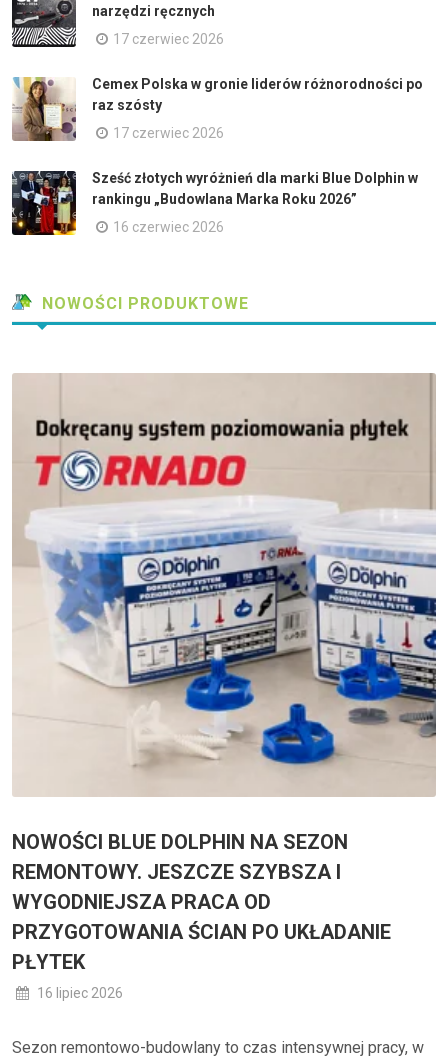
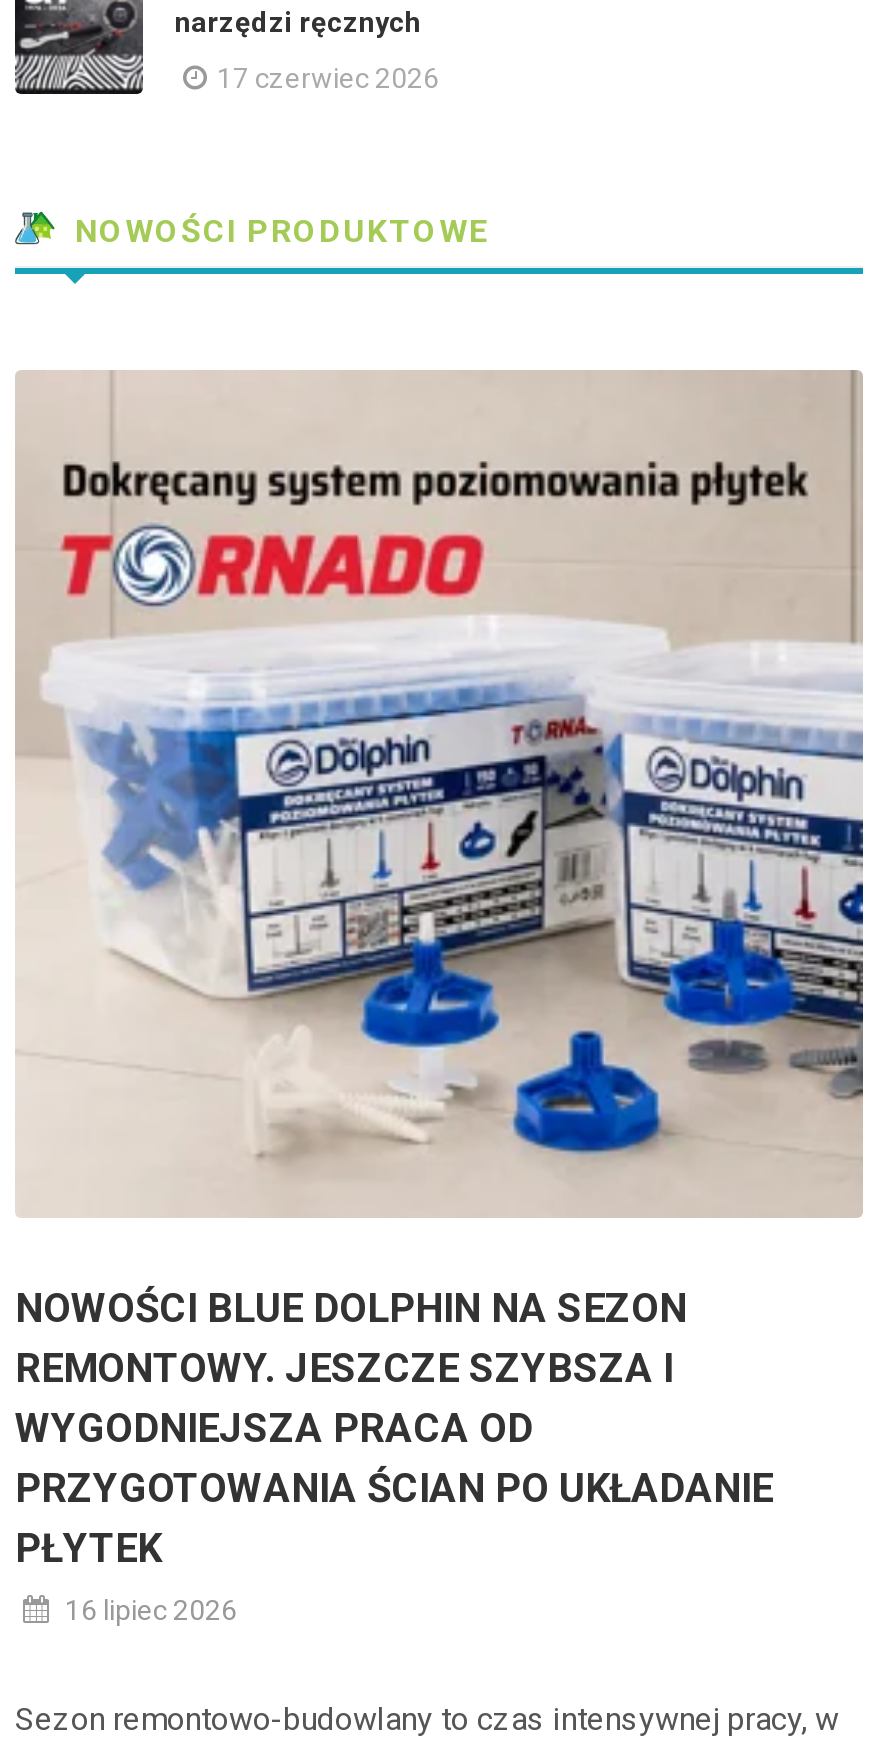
[12,76,423,235] [image] | Cemex Polska w gronie liderów różnorodności po | raz szósty | 17 czerwiec 2026 | Sześć złotych wyróżnień dla marki Blue Dolphin w | rankingu „Budowlana Marka Roku 2026” | 16 czerwiec 2026 -> none
[11,170,77,236] [image] -> none

